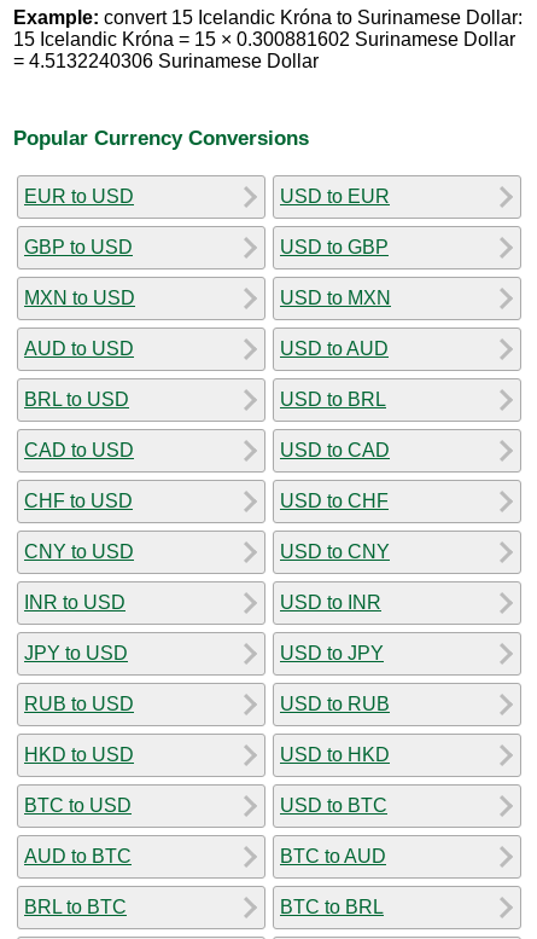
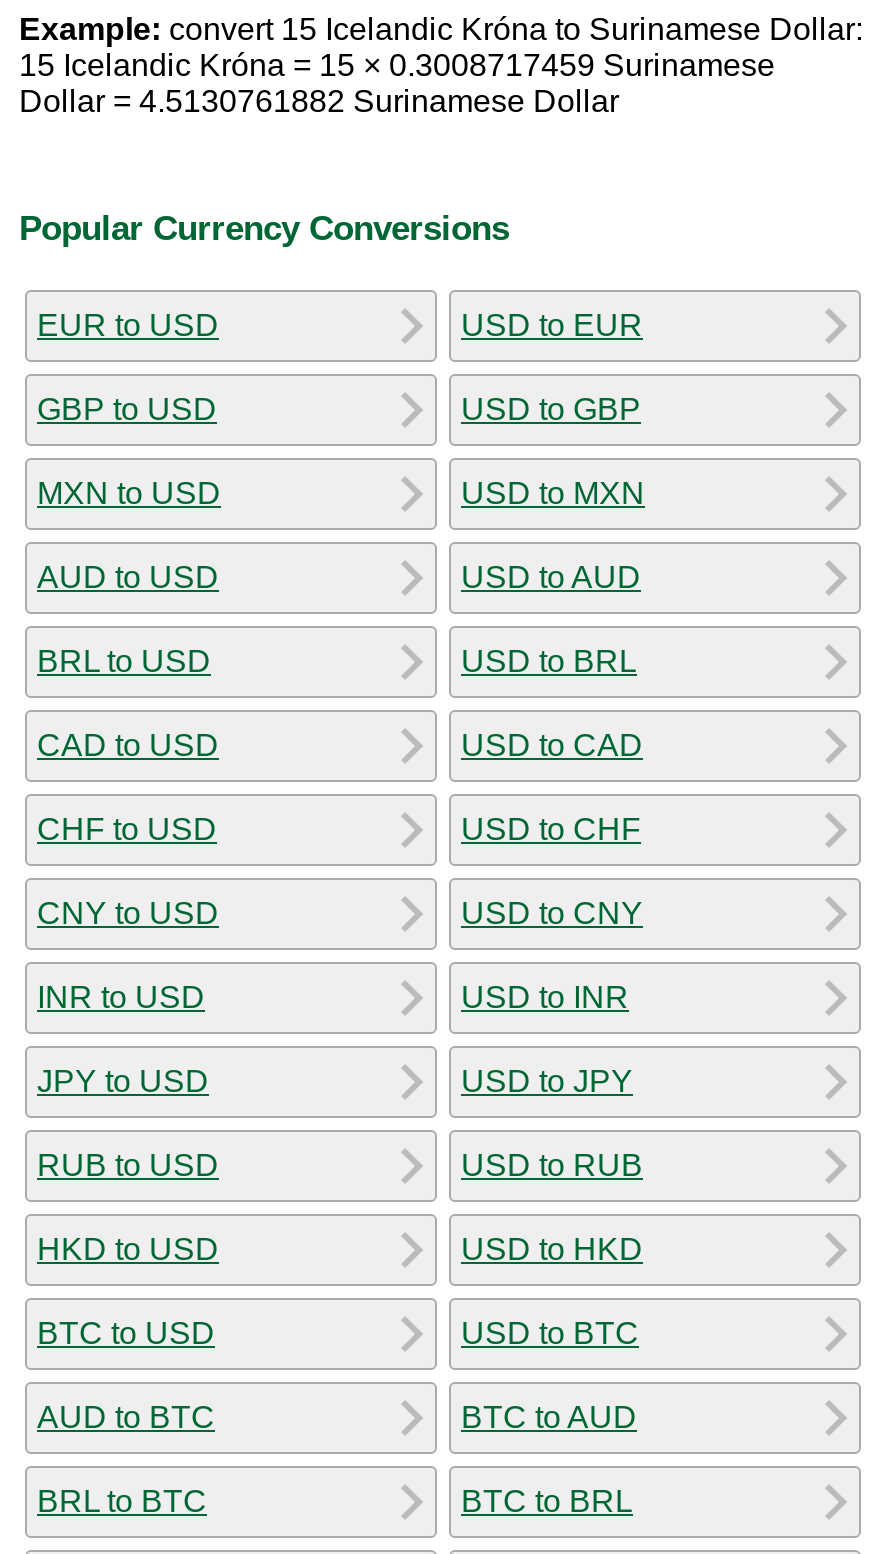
[13,29,515,72] 15 Icelandic Króna = 15 × 0.300881602 Surinamese Dollar | = 4.5132240306 Surinamese Dollar -> [19,49,775,119] 15 Icelandic Króna = 15 × 0.3008717459 Surinamese | Dollar = 4.5130761882 Surinamese Dollar

